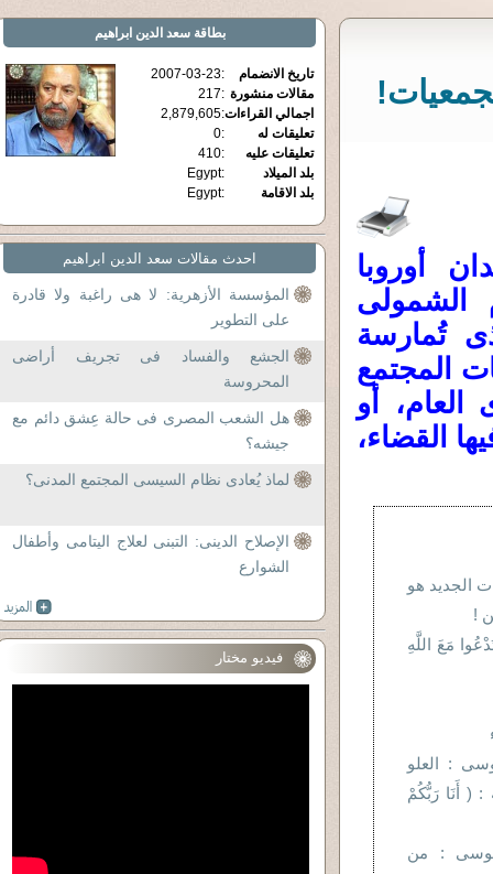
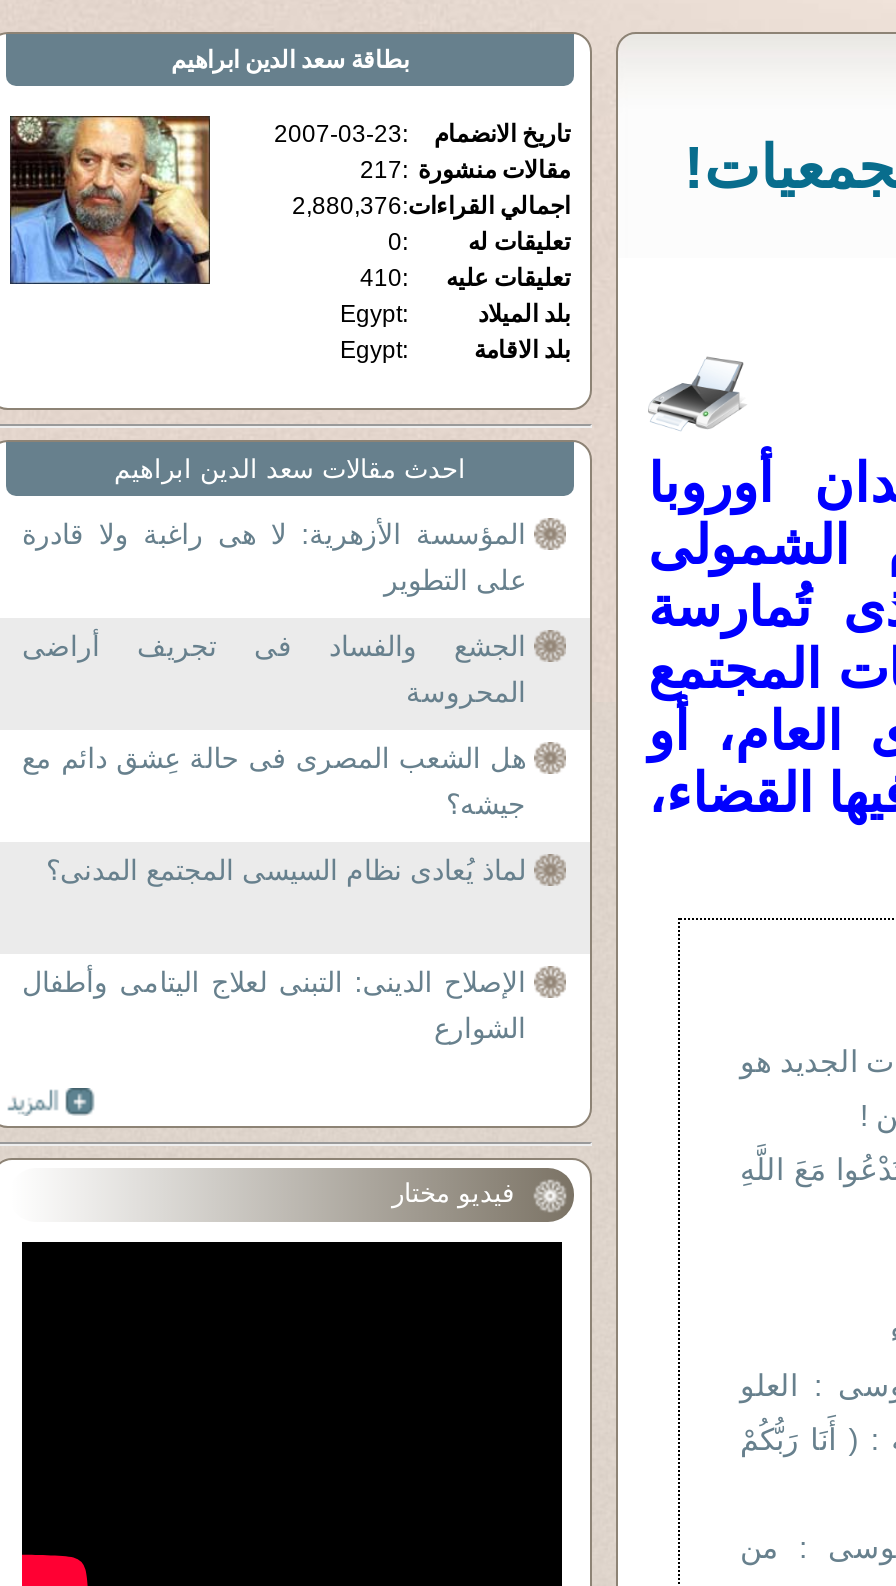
[161,106,314,121] اجمالي القراءات:2,879,605 -> [292,192,570,220] اجمالي القراءات:2,880,376

